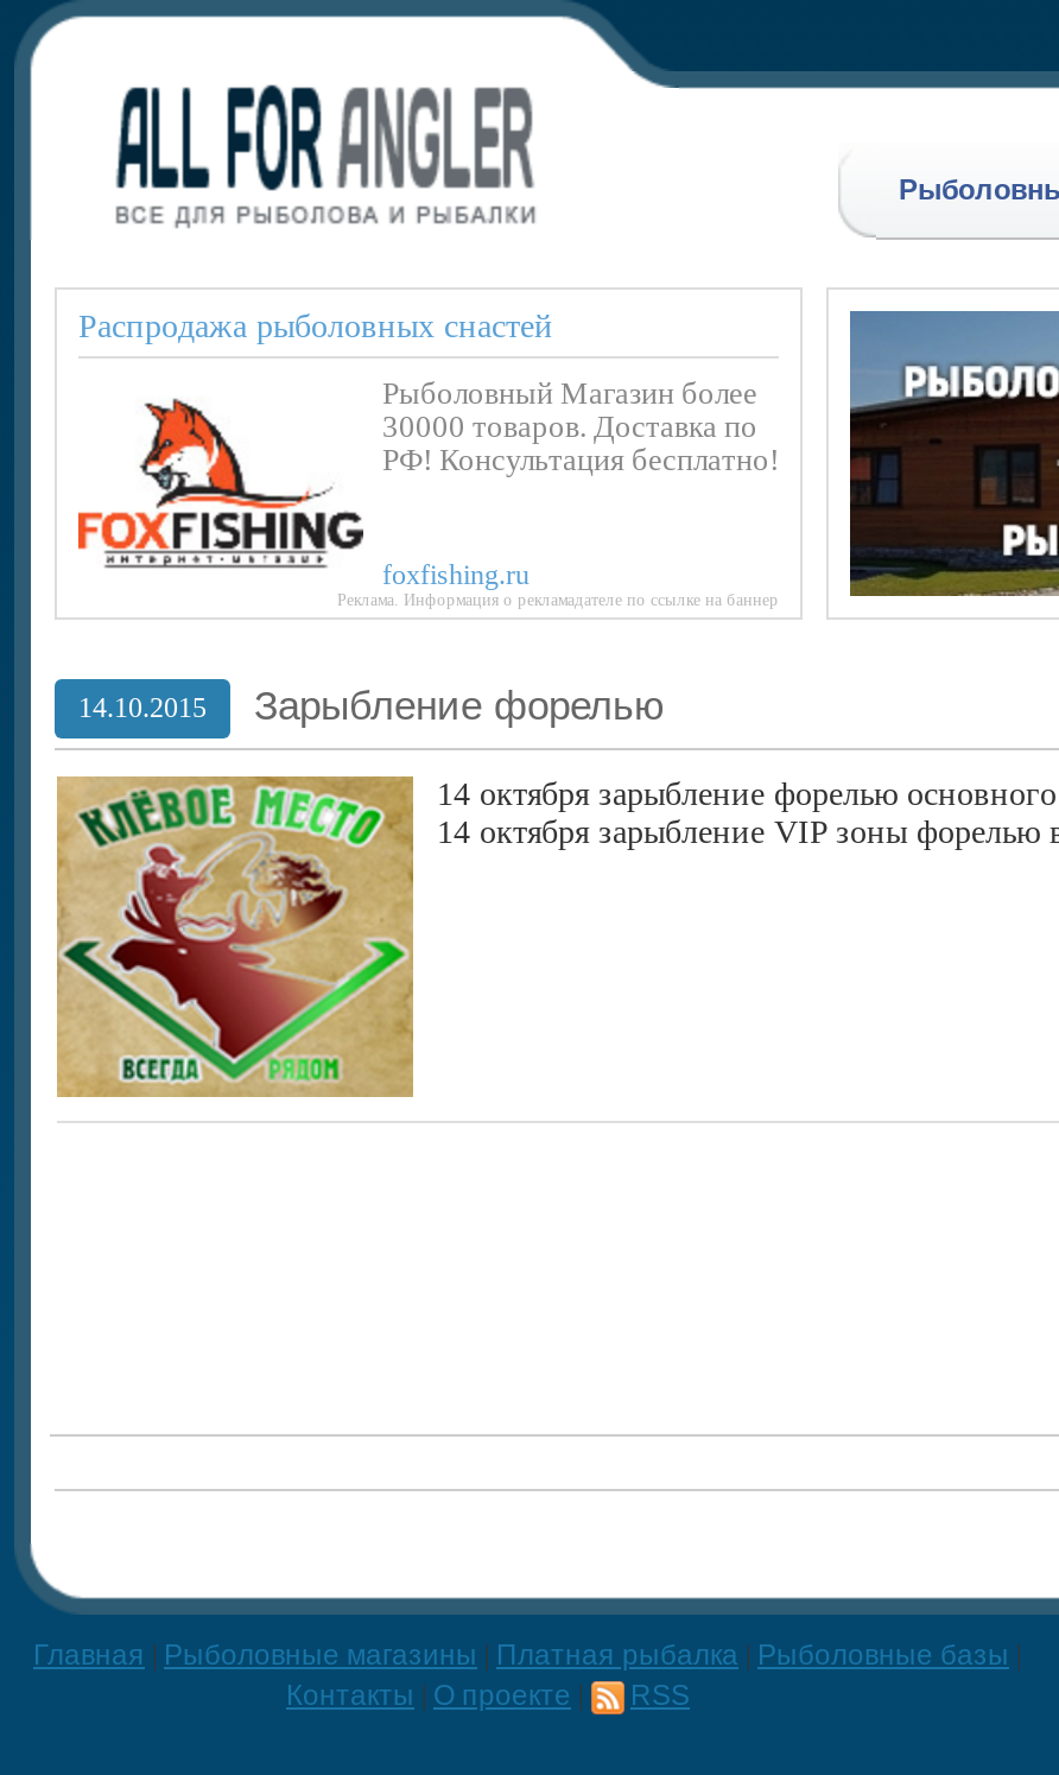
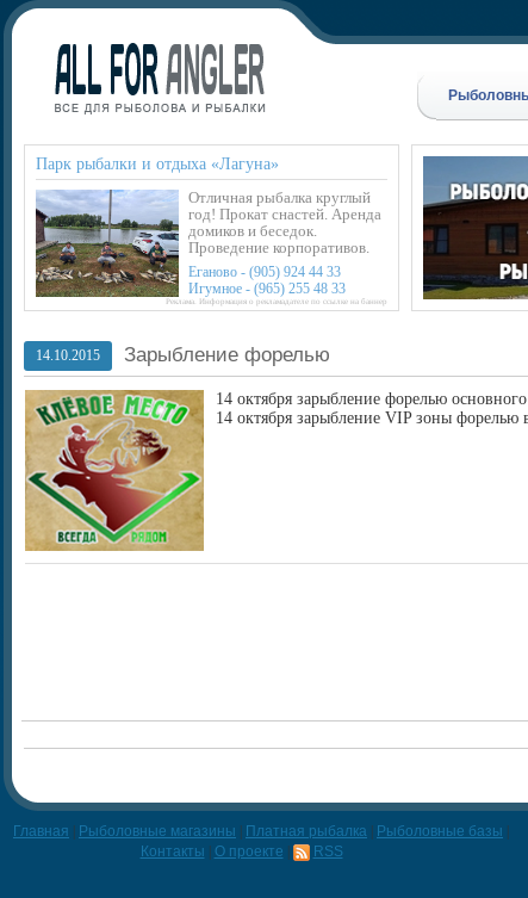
[76,309,779,591] [image] | Распродажа рыболовных снастей | Рыболовный Магазин более | 30000 товаров. Доставка по | РФ! Консультация бесплатно! | foxfishing.ru -> [35,155,381,298] [image] | Парк рыбалки и отдыха «Лагуна» | Отличная рыбалка круглый | год! Прокат снастей. Аренда | домиков и беседок. | Проведение корпоративов. | Еганово - (905) 924 44 33 | Игумное - (965) 255 48 33

